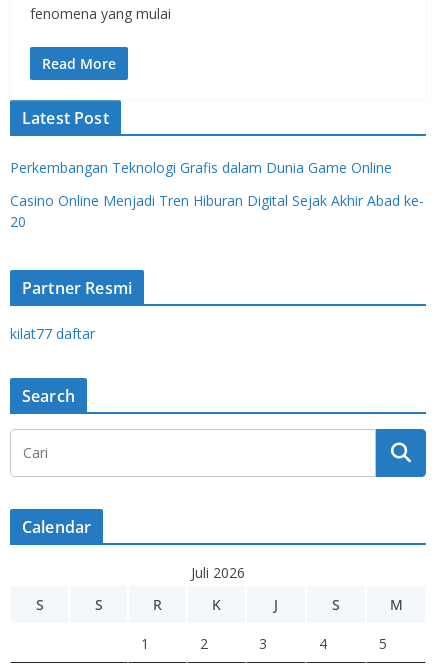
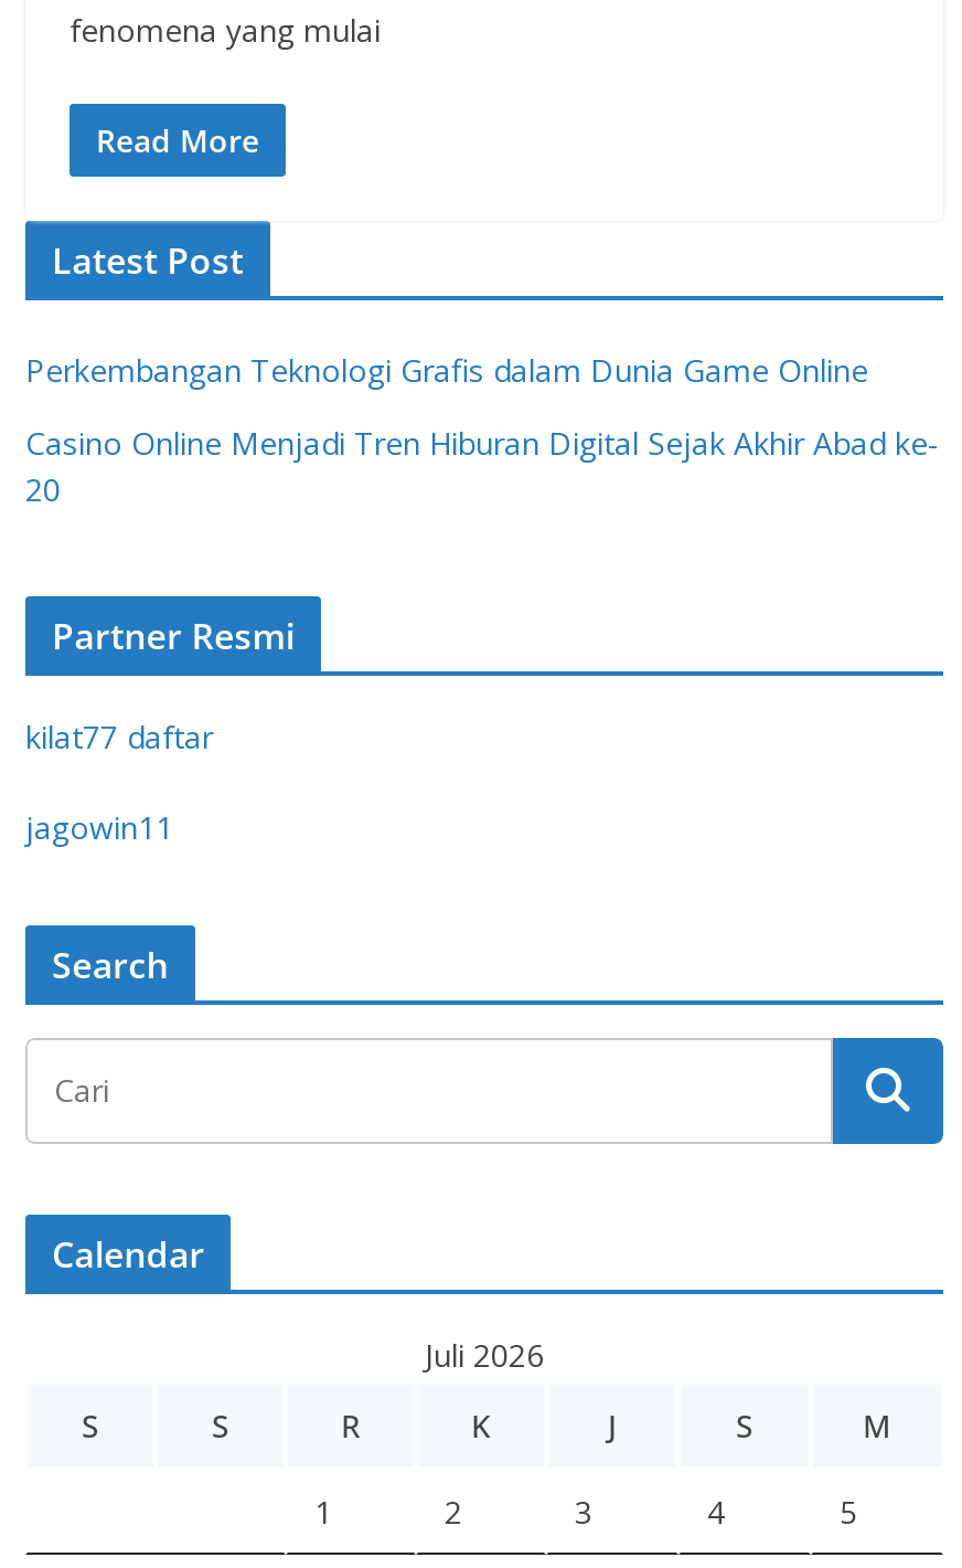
none -> [25,806,173,848] jagowin11

